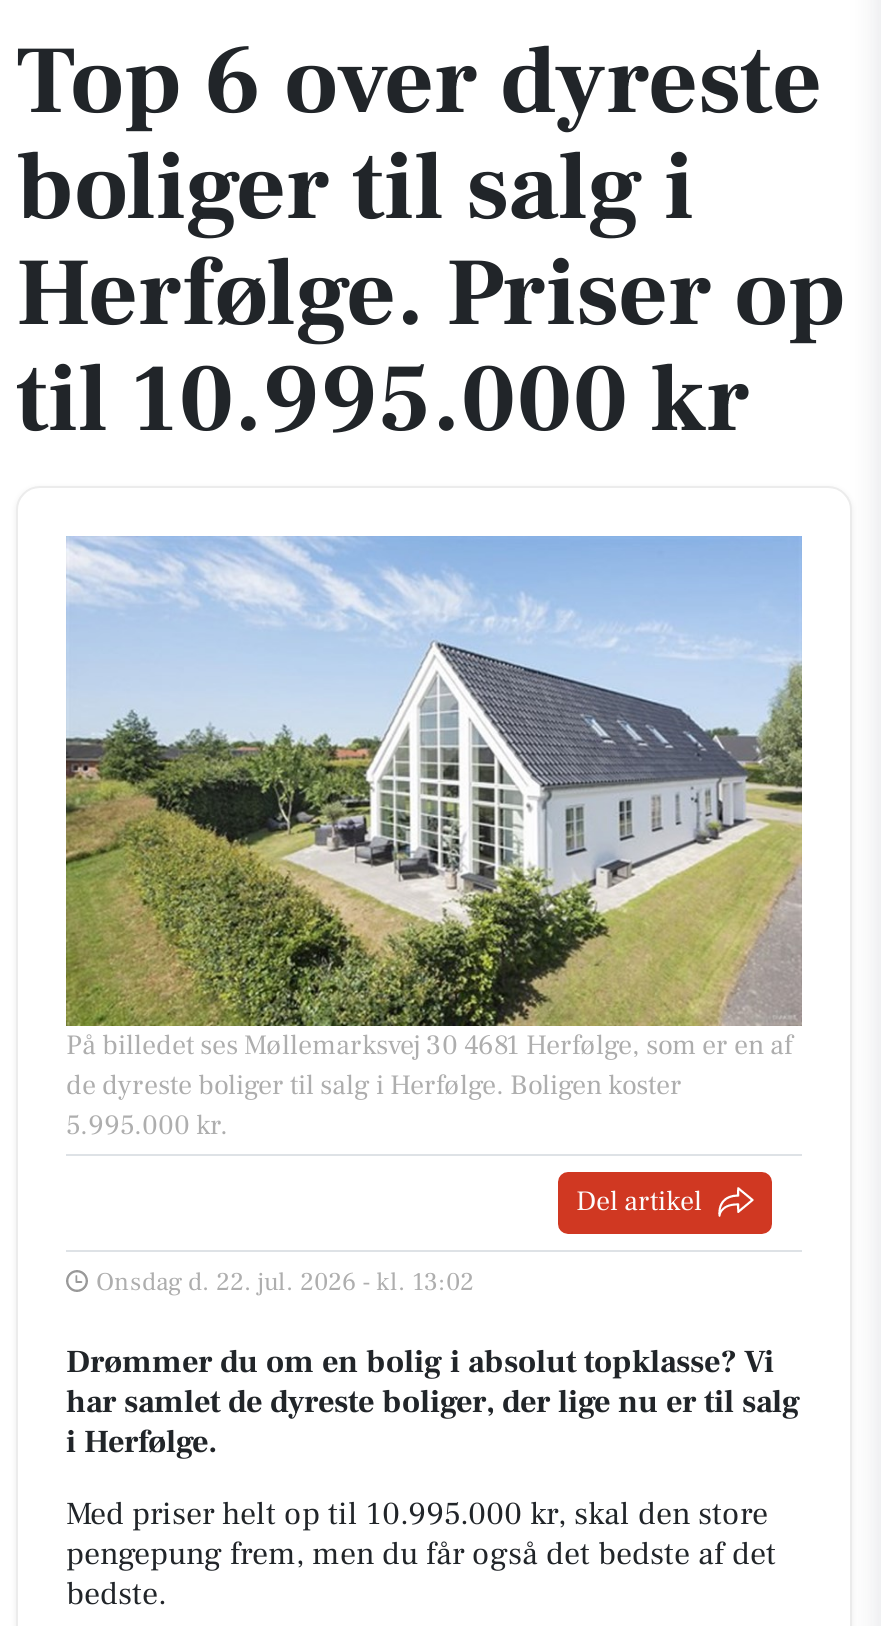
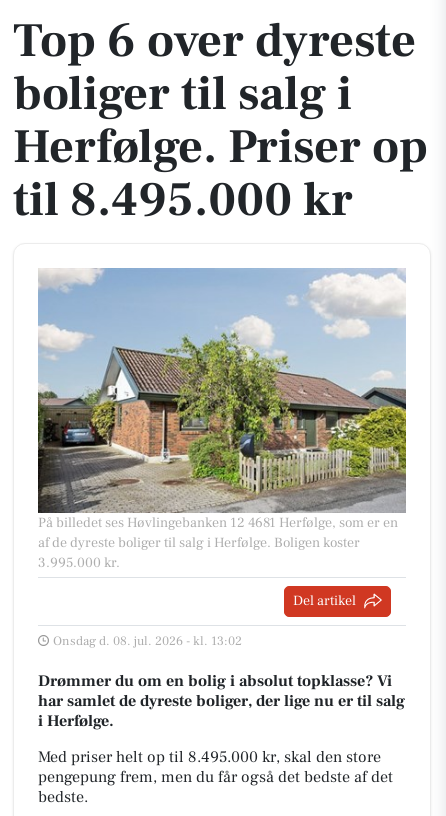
[16,338,750,462] til 10.995.000 kr -> [13,169,353,231] til 8.495.000 kr
[64,536,804,1143] [image] | På billedet ses Møllemarksvej 30 4681 Herfølge, som er en af | de dyreste boliger til salg i Herfølge. Boligen koster | 5.995.000 kr. -> [37,268,407,572] [image] | På billedet ses Høvlingebanken 12 4681 Herfølge, som er en | af de dyreste boliger til salg i Herfølge. Boligen koster | 3.995.000 kr.
[96,1265,474,1297] Onsdag d. 22. jul. 2026 - kl. 13:02 -> [53,633,242,649] Onsdag d. 08. jul. 2026 - kl. 13:02
[66,1493,768,1533] Med priser helt op til 10.995.000 kr, skal den store -> [38,747,381,767] Med priser helt op til 8.495.000 kr, skal den store

